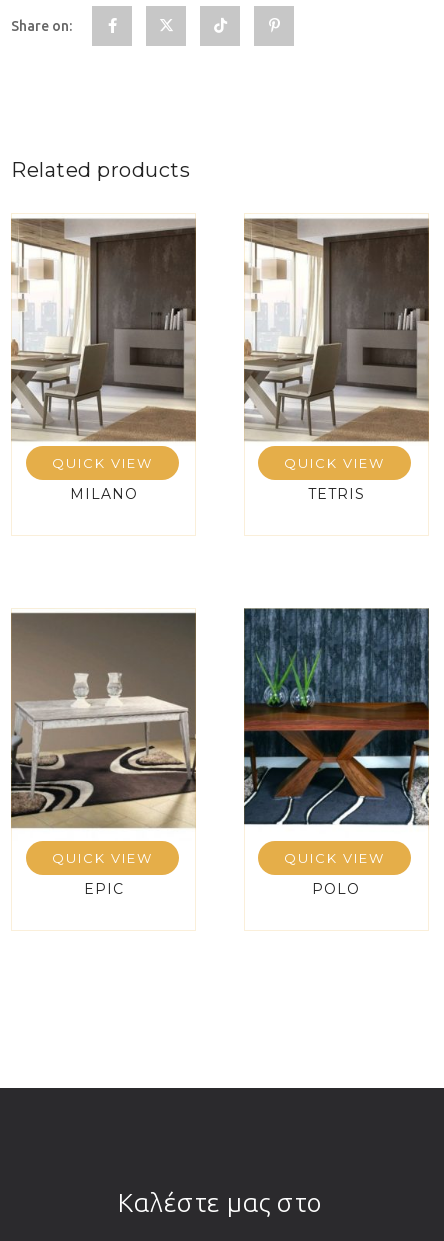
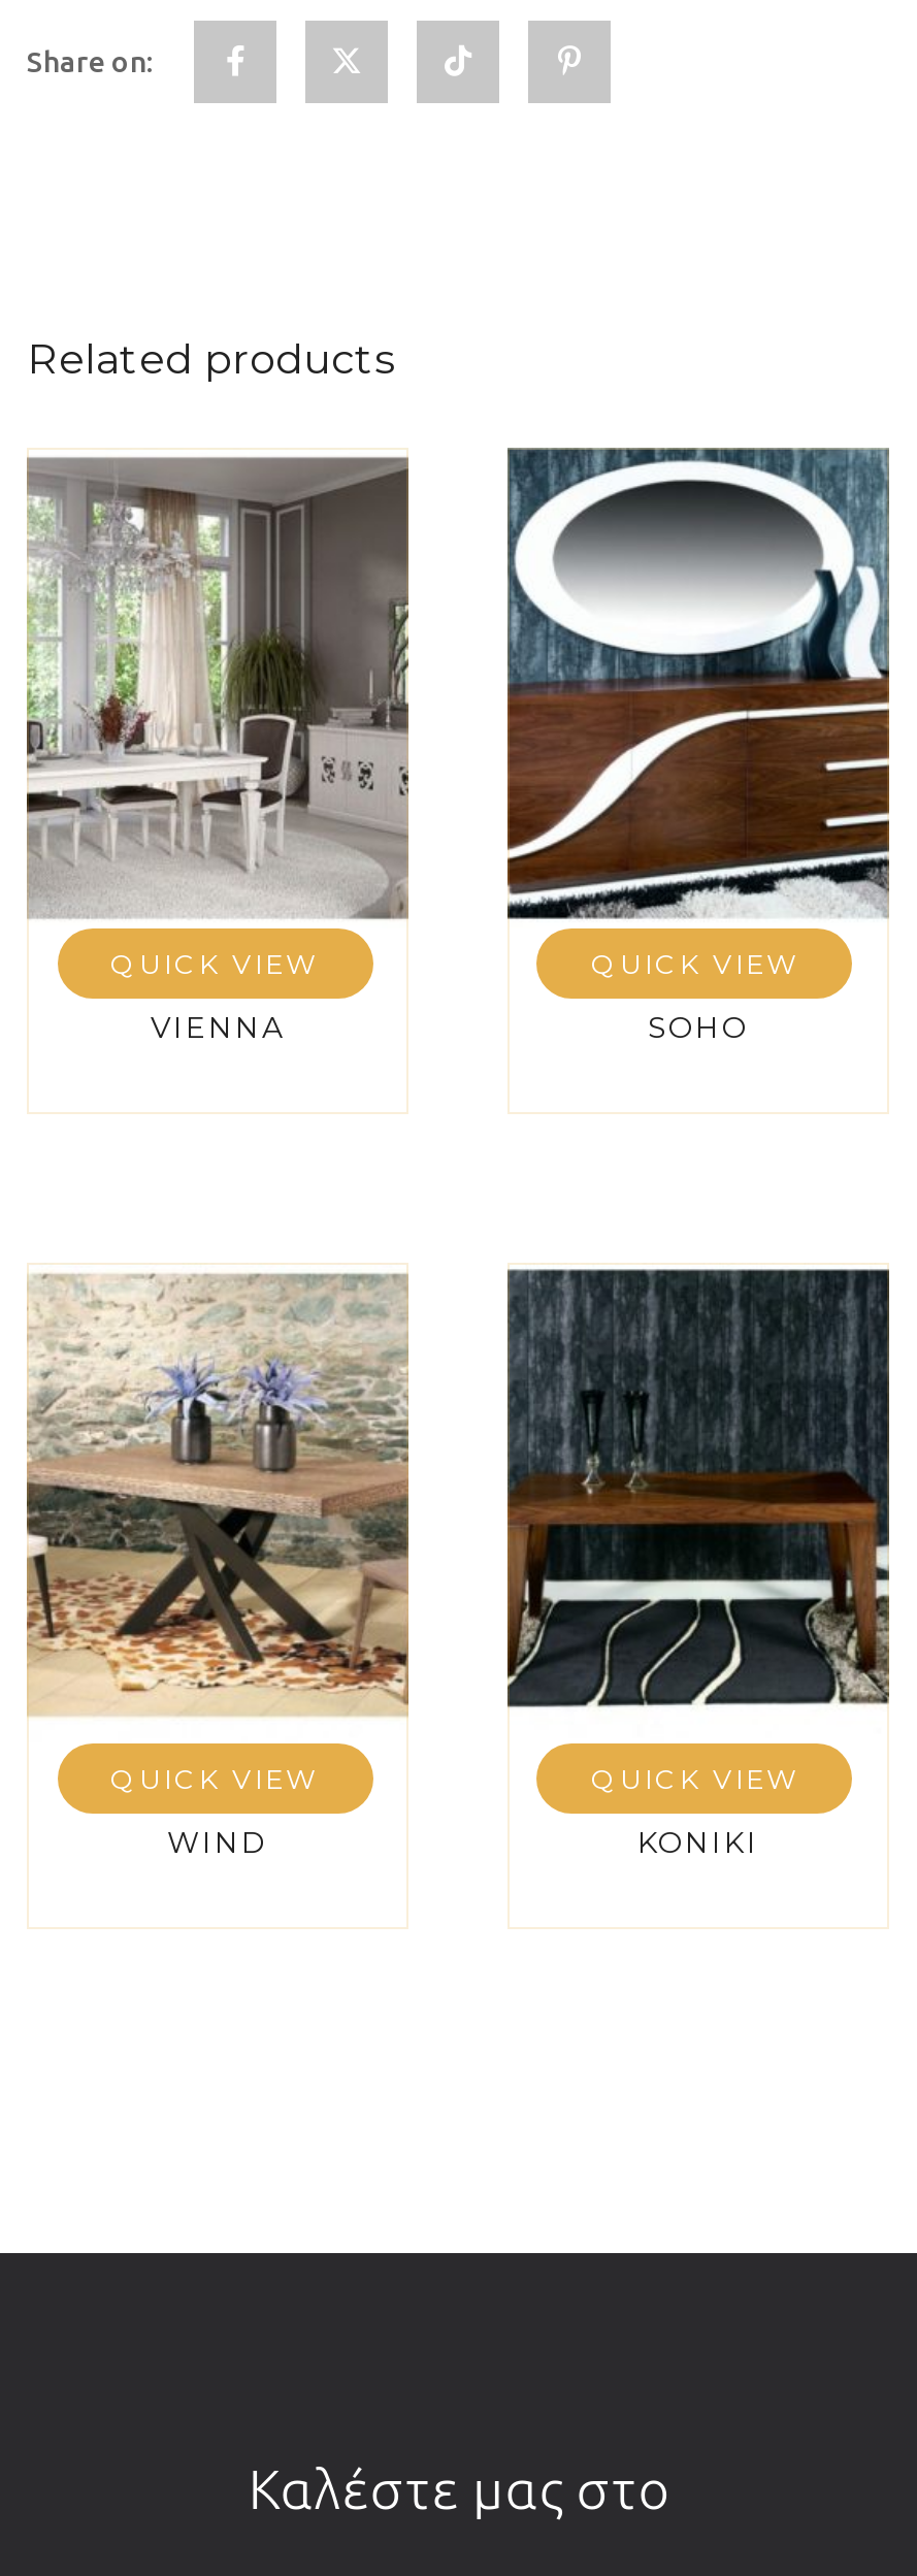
[243,213,430,442] [image] -> [505,446,891,920] [image]
[10,219,196,442] [image] -> [27,458,408,918] [image]
[69,485,137,503] MILANO -> [151,1010,285,1047] VIENNA
[308,485,365,503] TETRIS -> [648,1010,749,1047] SOHO
[10,612,197,828] [image] -> [25,1273,408,1715] [image]
[243,607,430,826] [image] -> [505,1263,891,1710] [image]
[83,880,123,898] EPIC -> [167,1825,268,1862] WIND
[312,880,360,898] POLO -> [637,1825,759,1862] KONIKI

